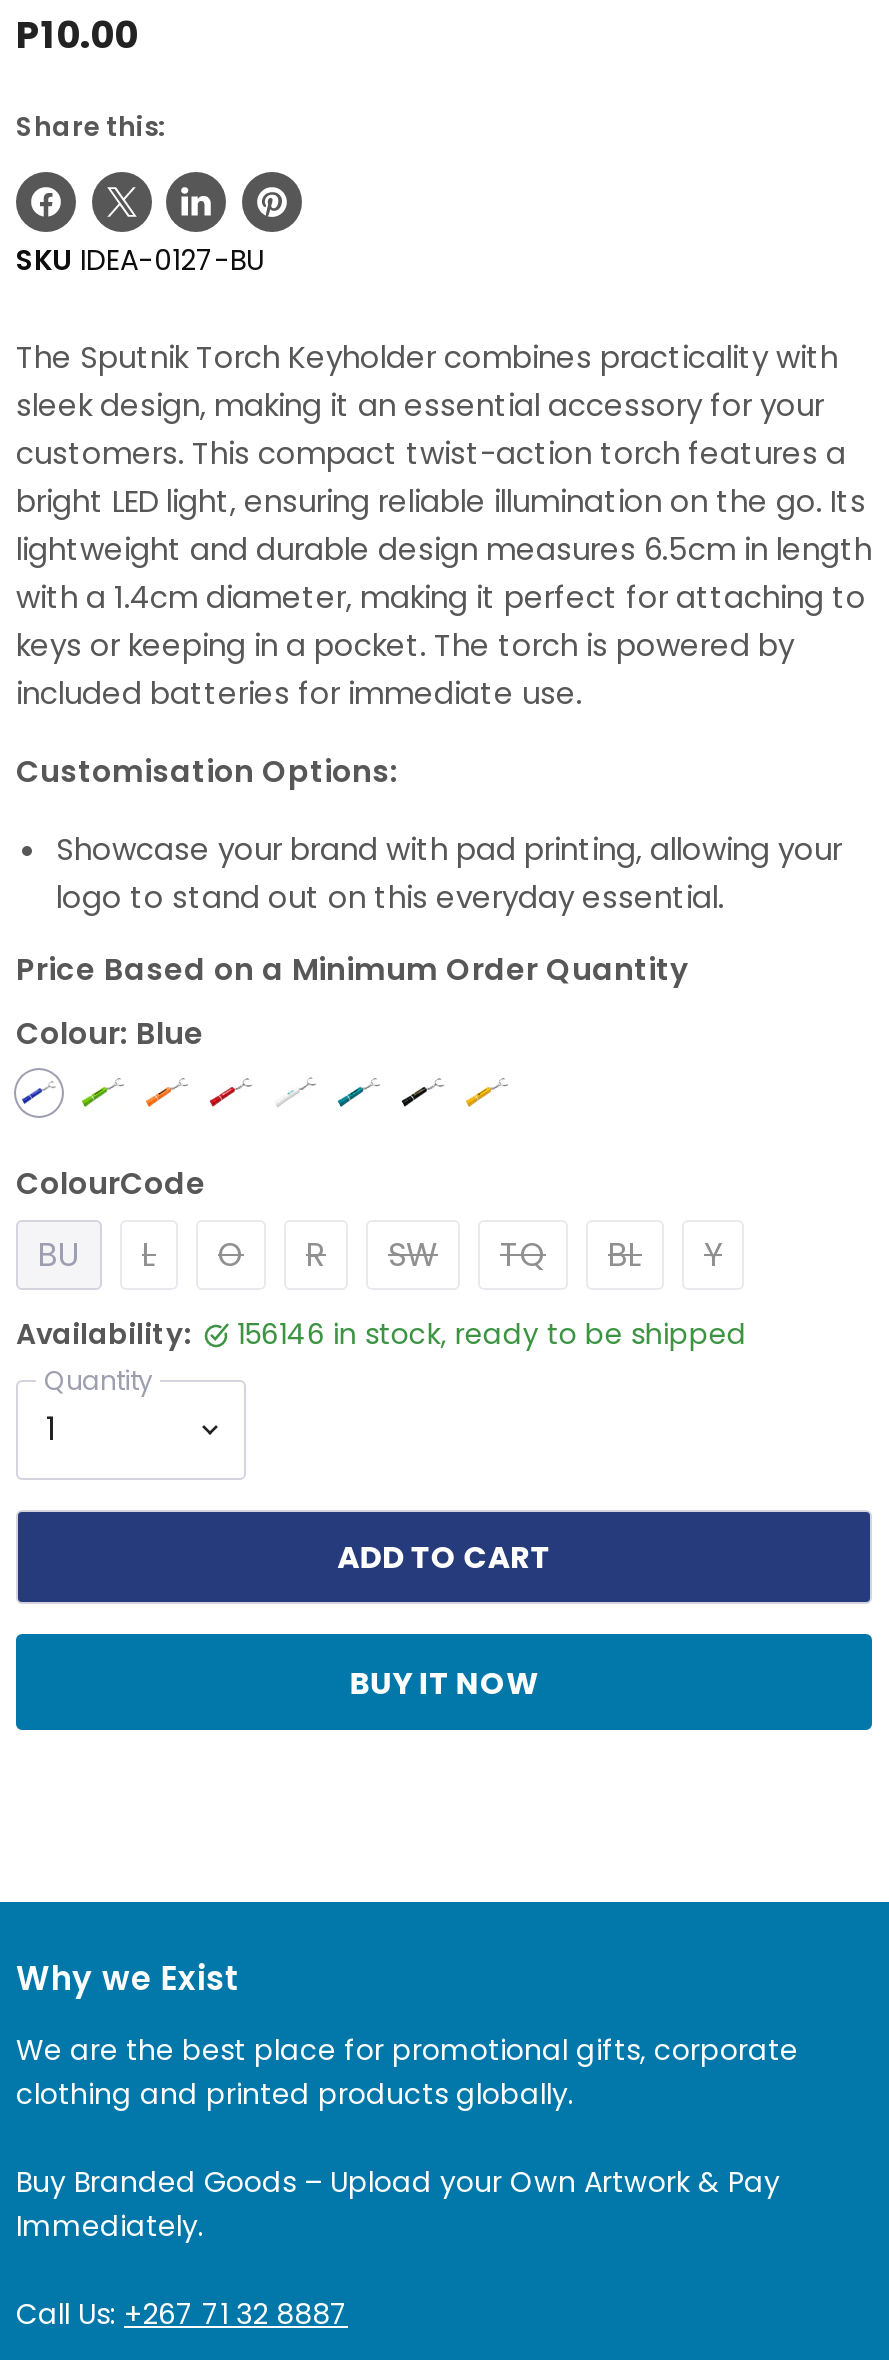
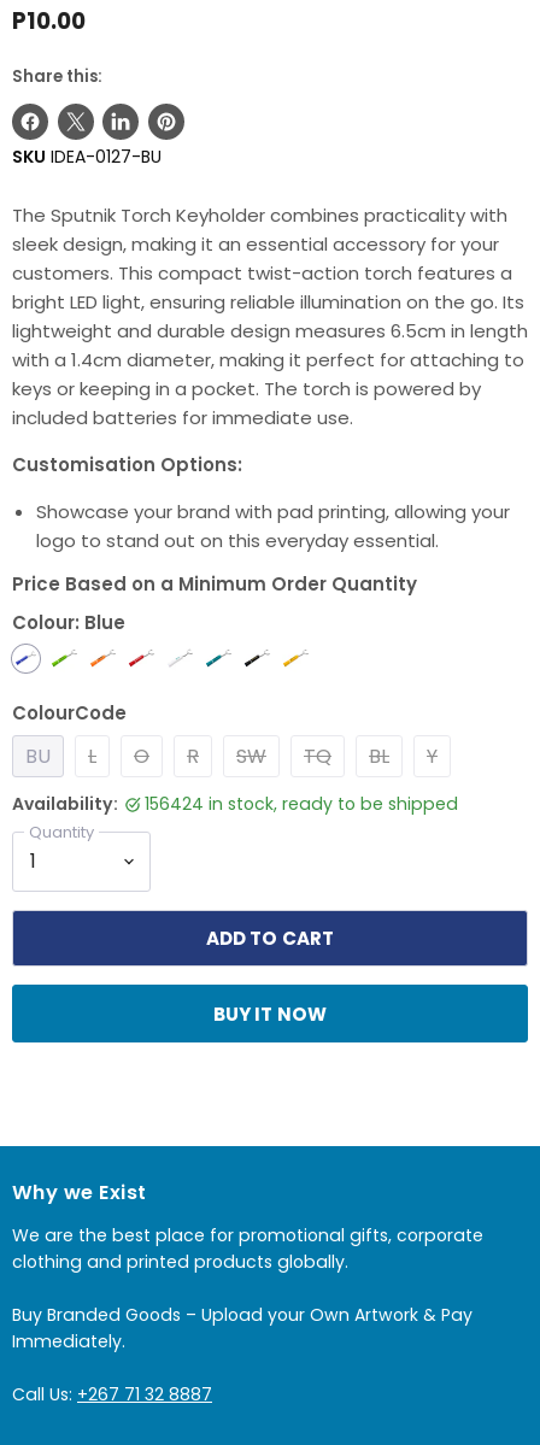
[237,1314,747,1354] 156146 in stock, ready to be shipped -> [145,792,458,816] 156424 in stock, ready to be shipped

